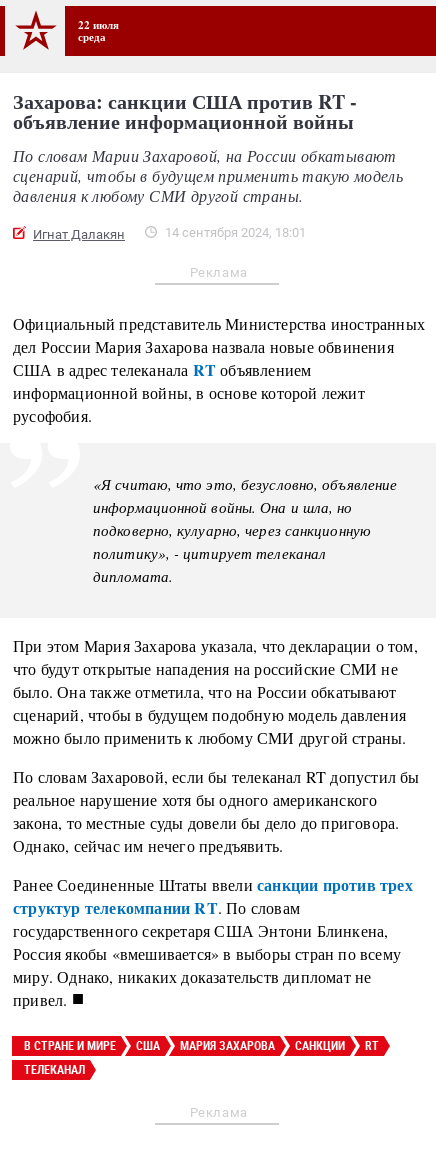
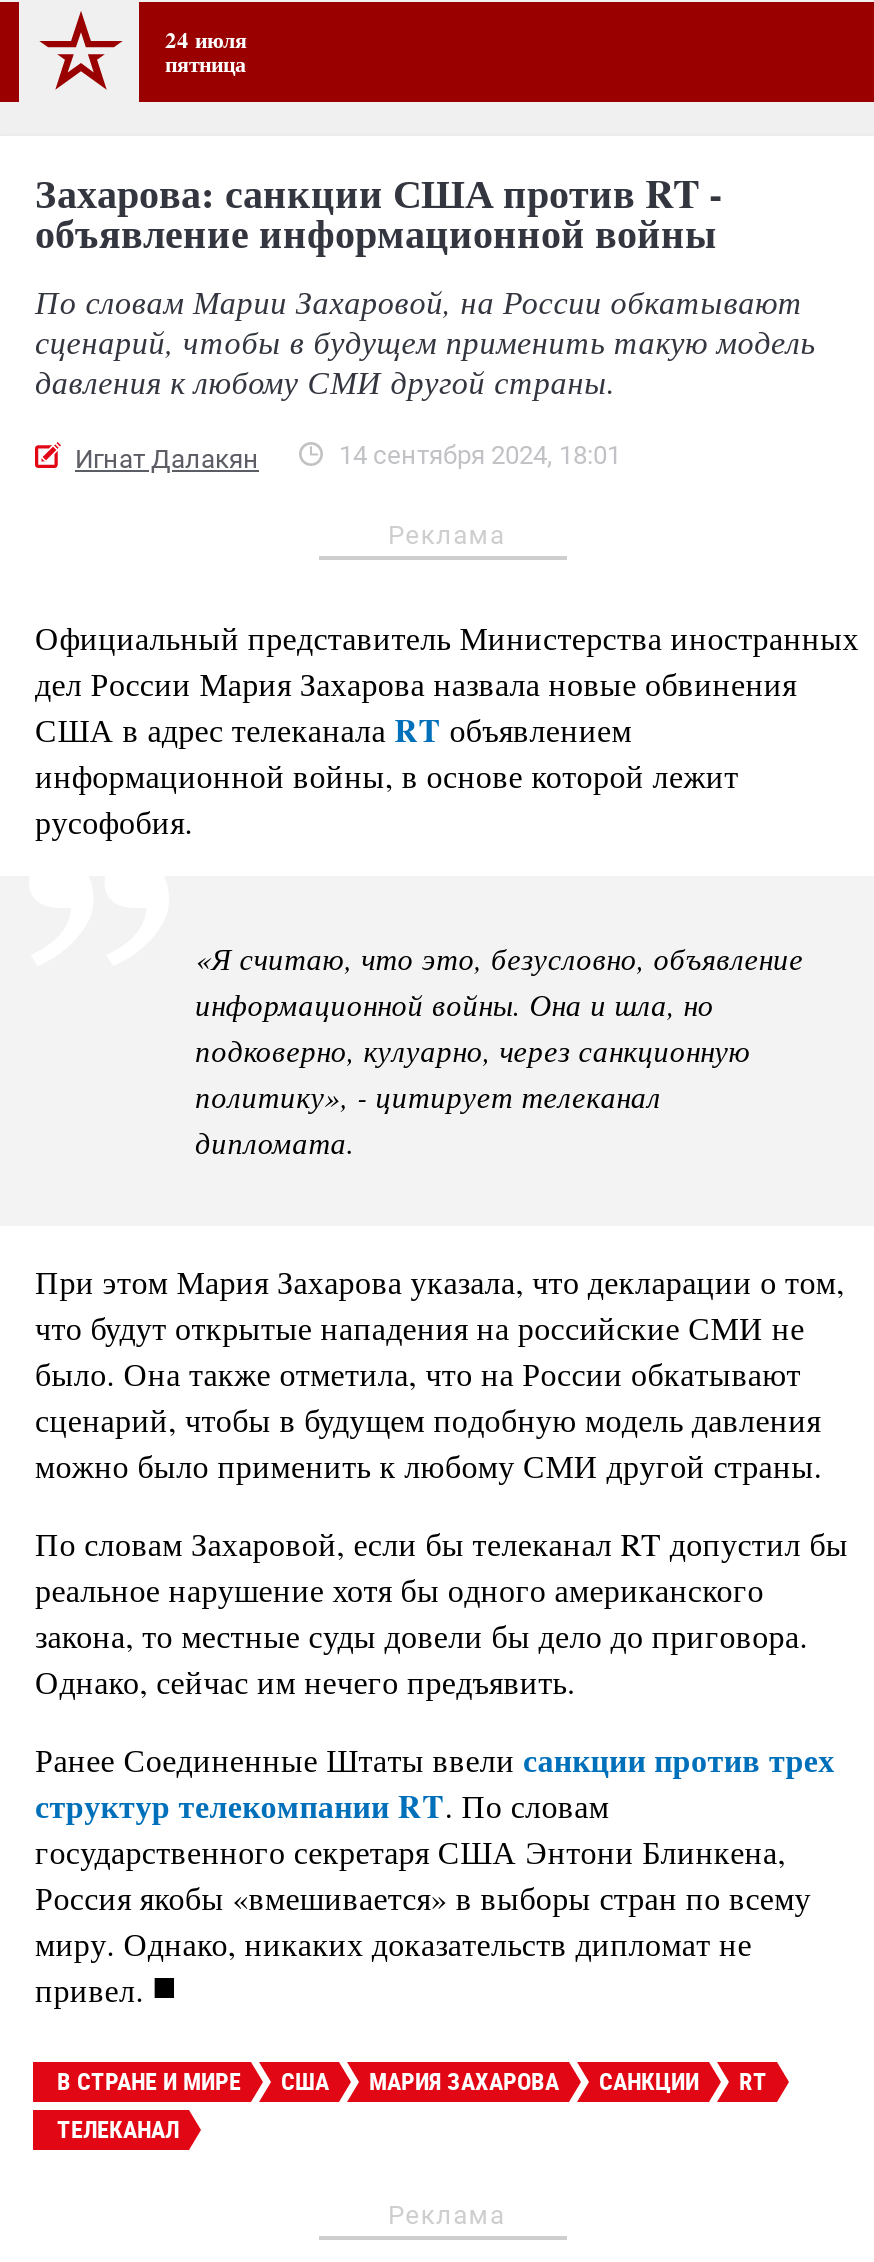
[78,16,119,45] 22 июля | среда -> [165,22,247,80] 24 июля | пятница

